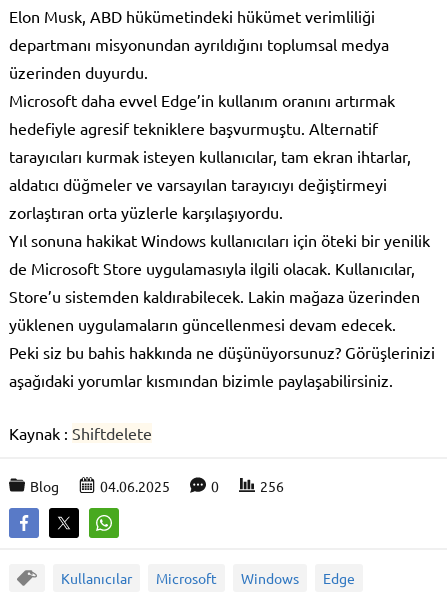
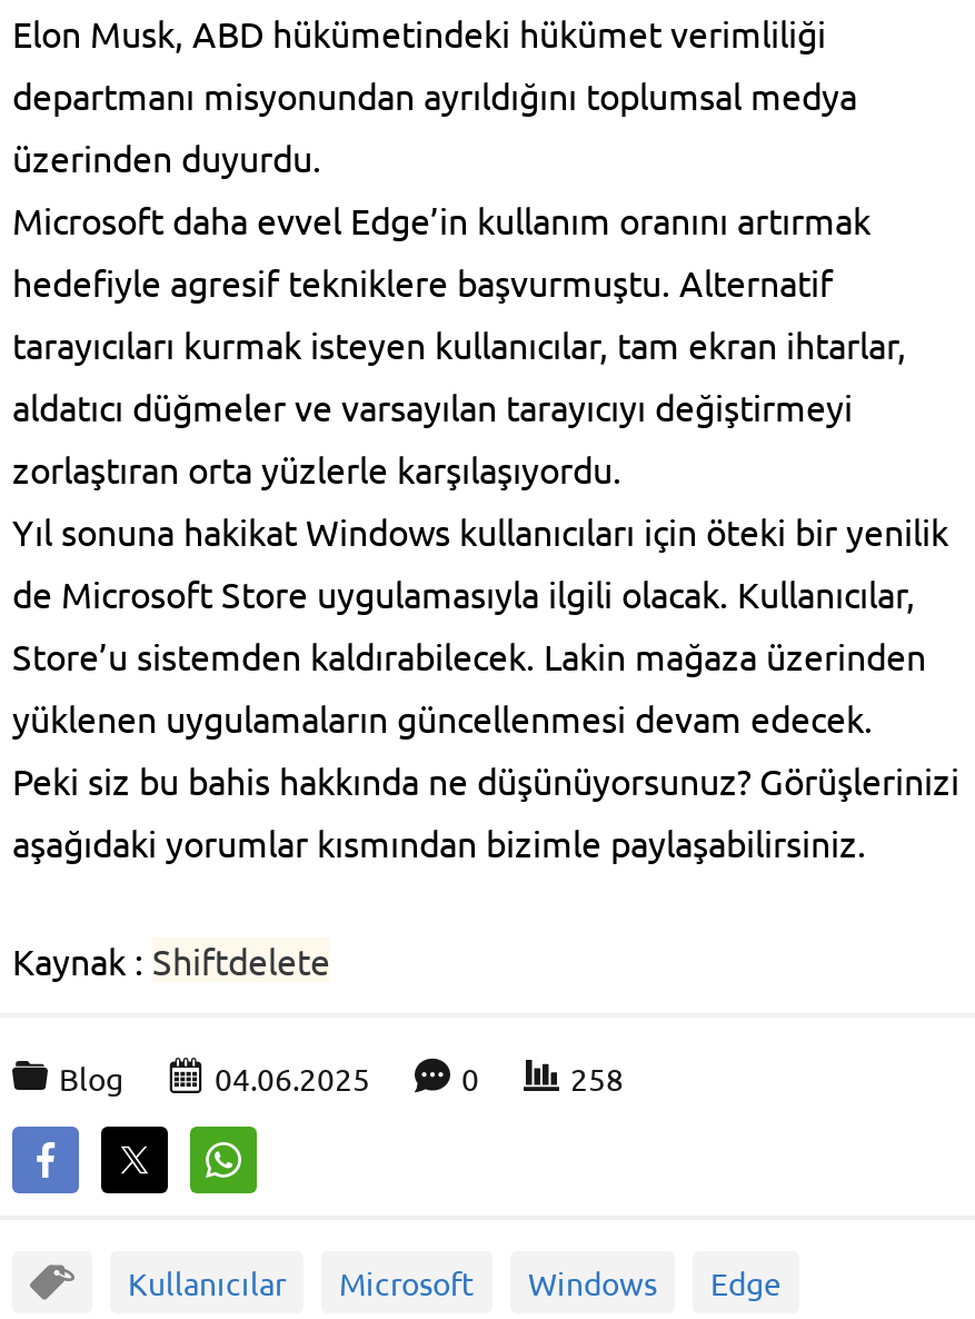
[260,477,284,495] 256 -> [570,1058,624,1098] 258

